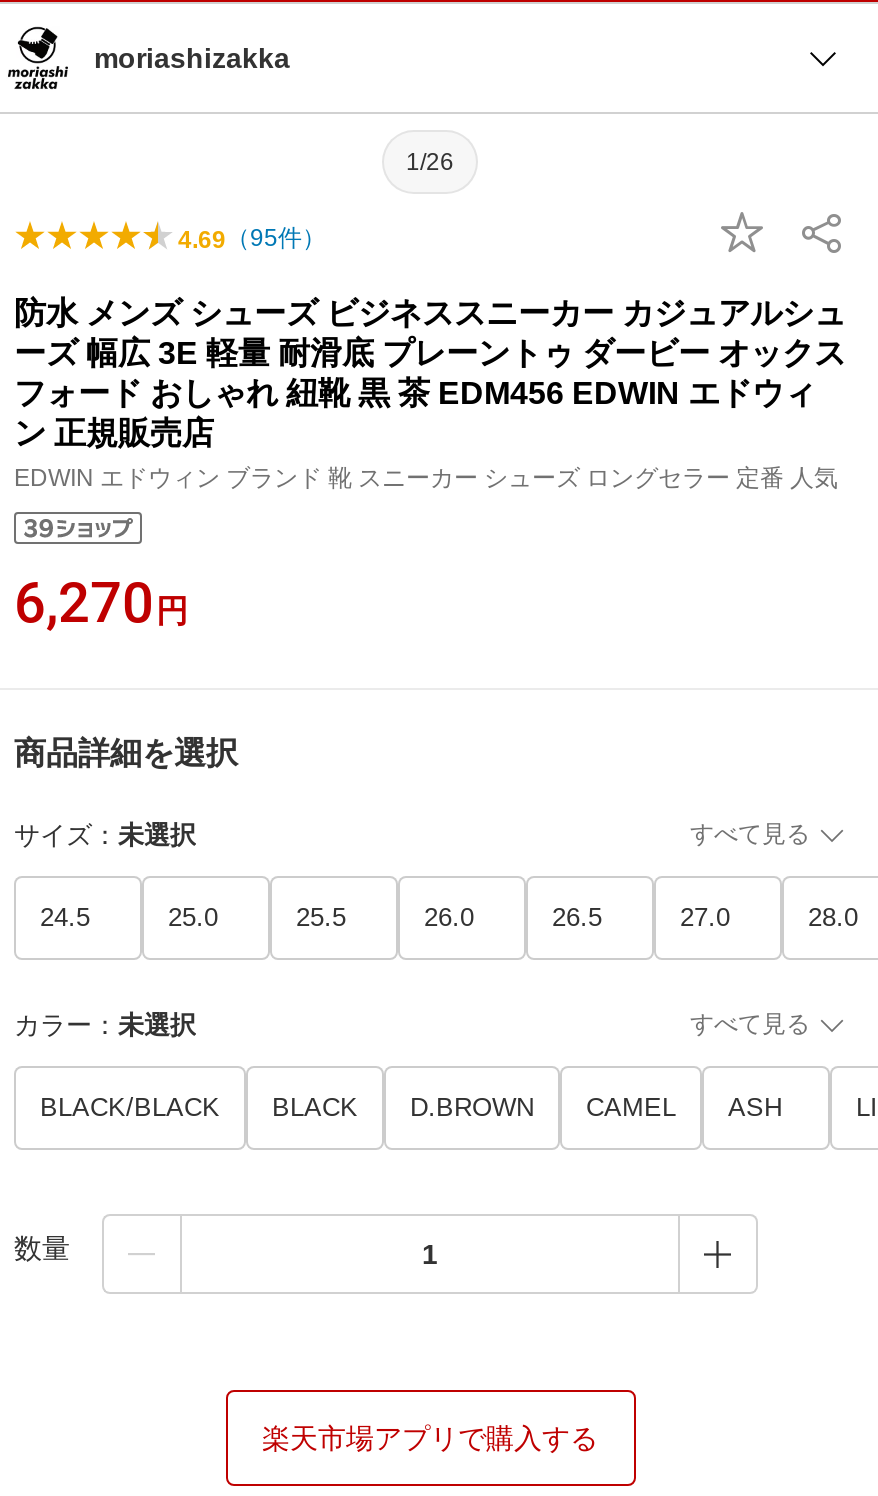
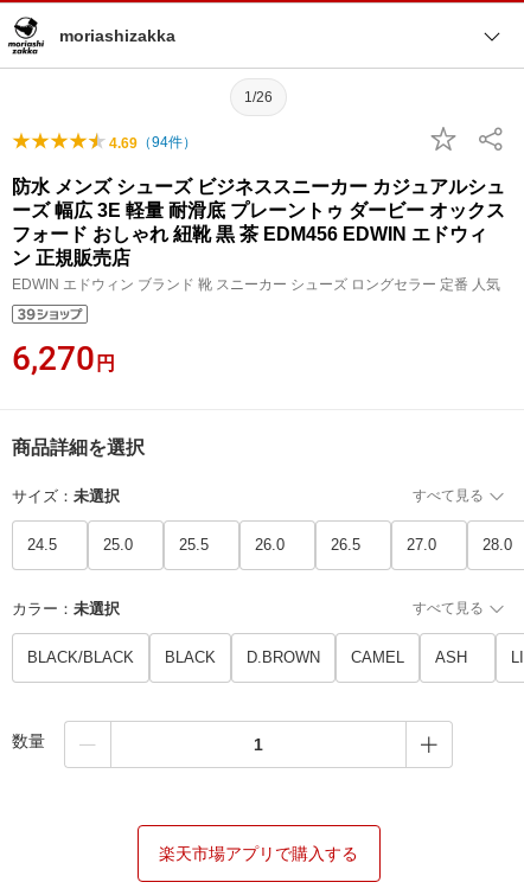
[178,224,326,254] 4.69（95件） -> [109,134,197,152] 4.69（94件）

